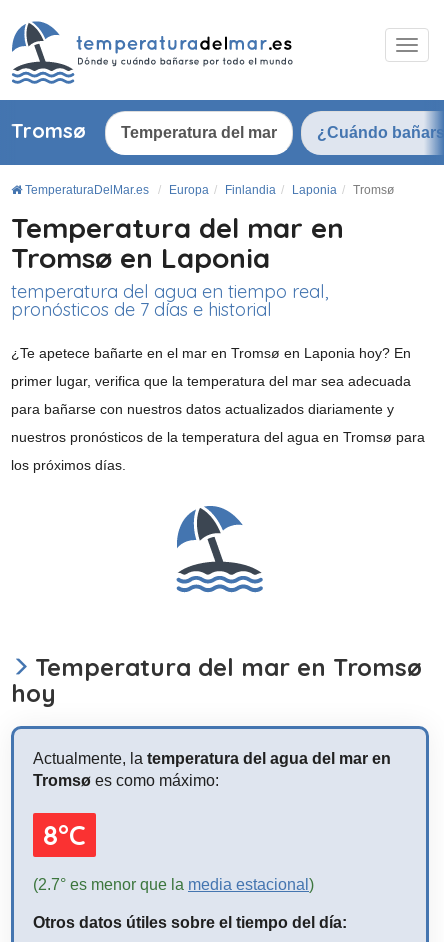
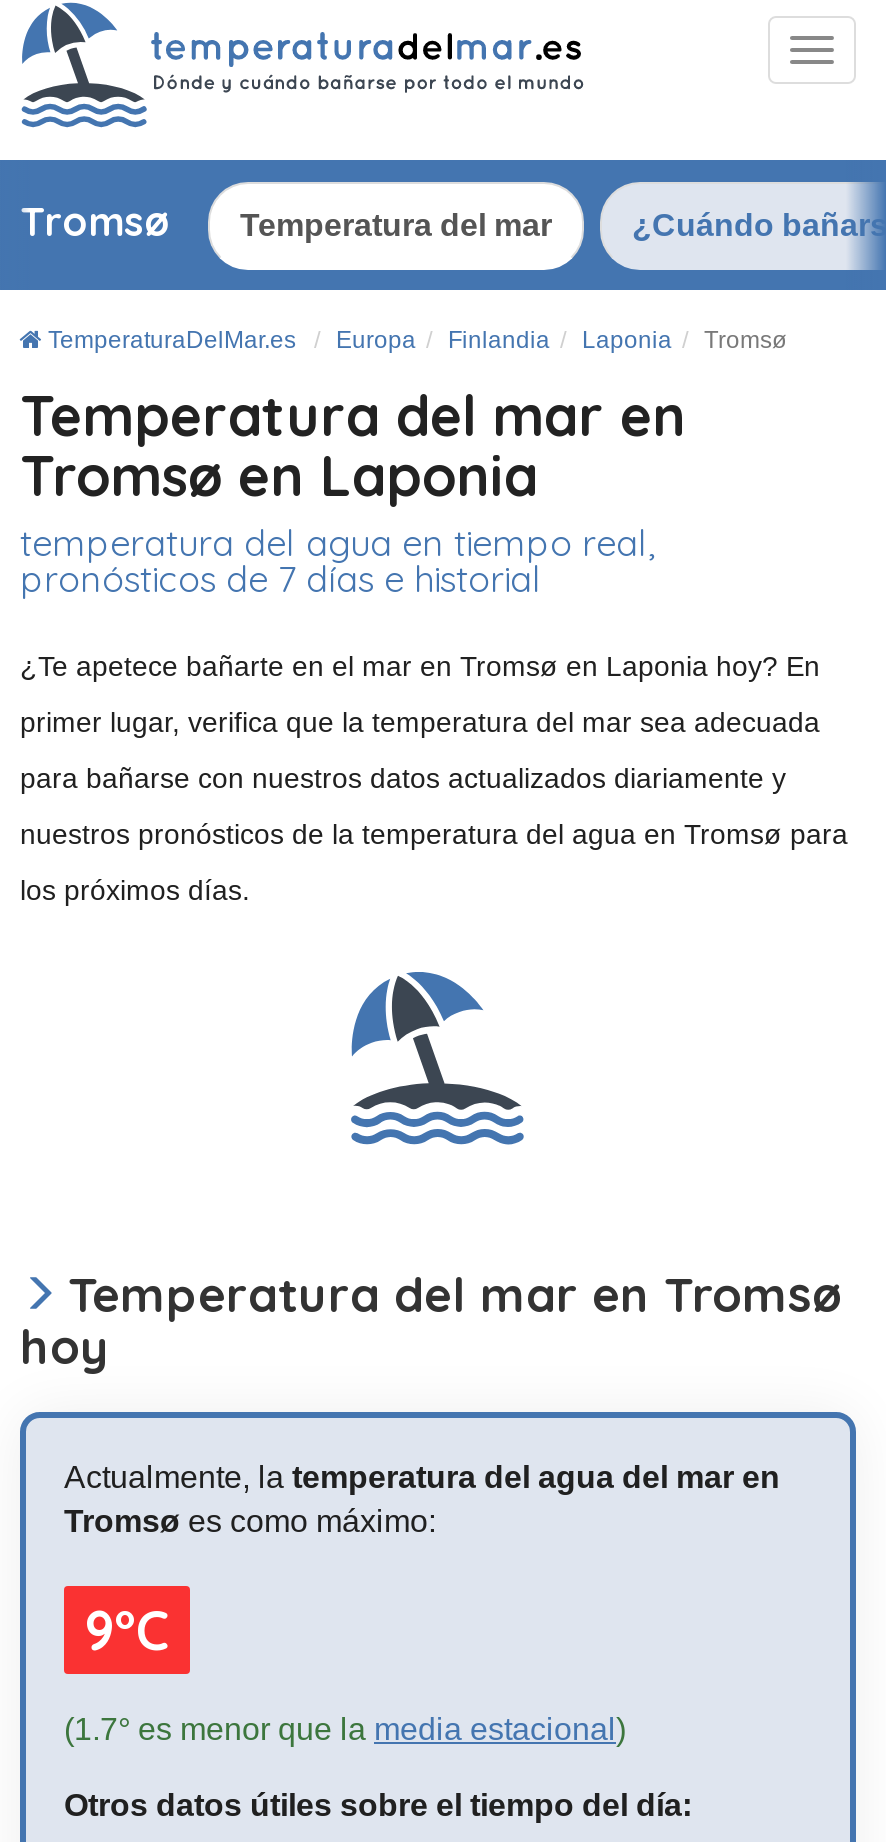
[43,818,86,852] 8°C -> [84,1596,170,1664] 9°C
[33,876,314,893] (2.7° es menor que la media estacional) -> [64,1712,626,1746] (1.7° es menor que la media estacional)

